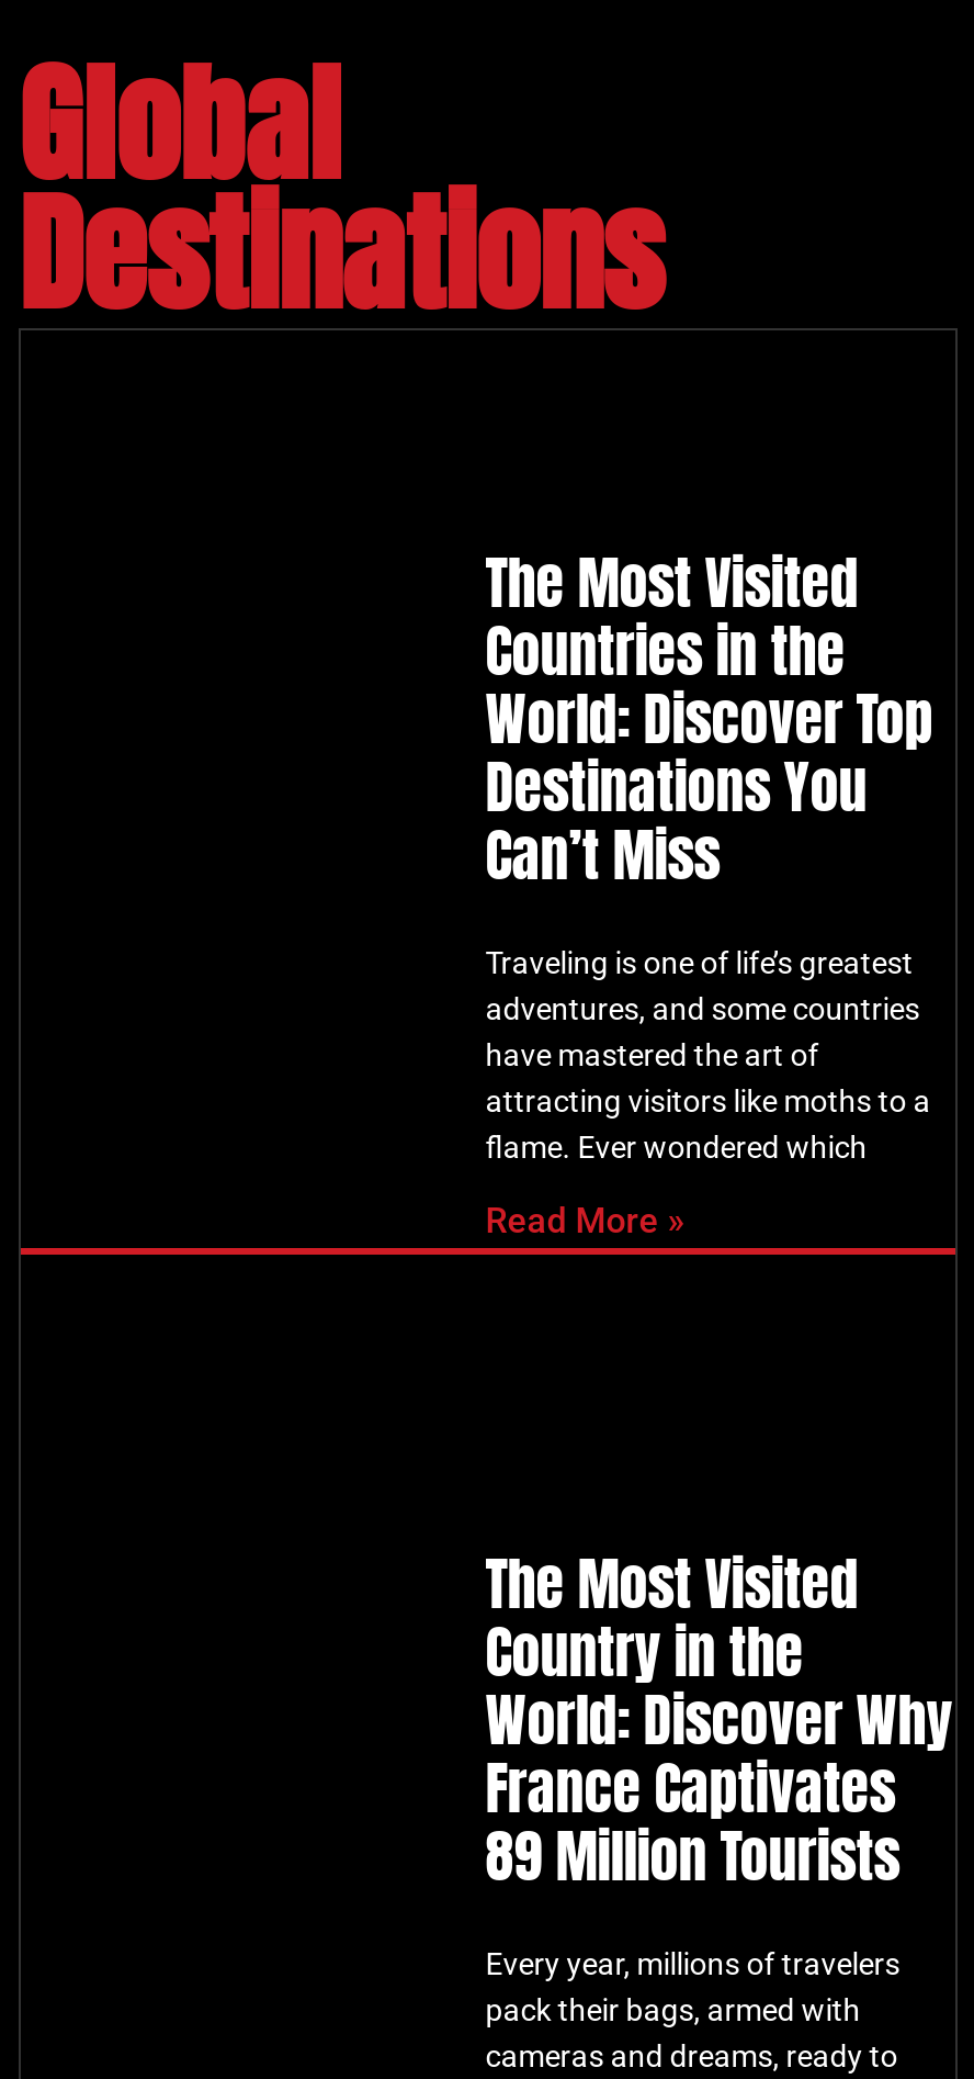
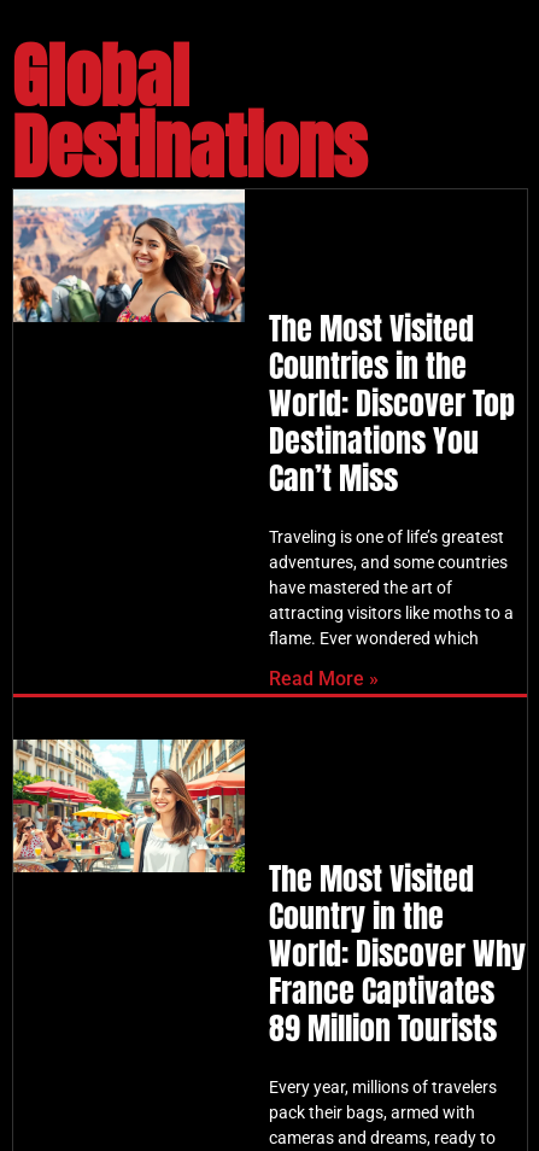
none -> [12,204,246,323] [image]
none -> [12,738,246,874] [image]

